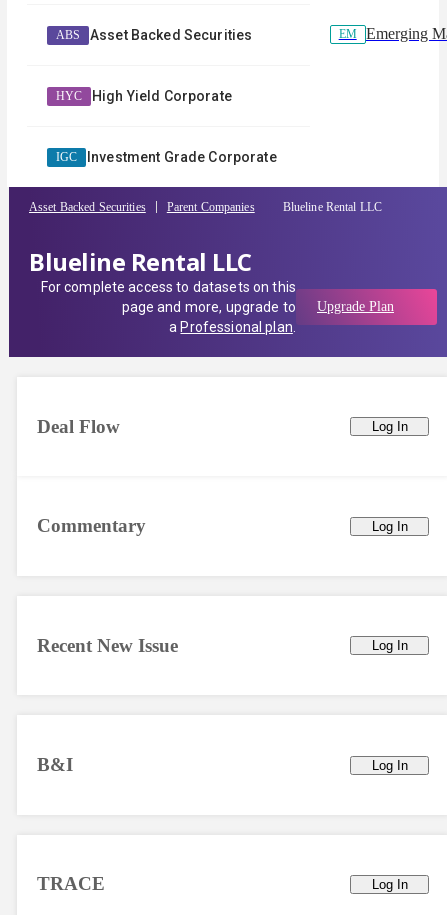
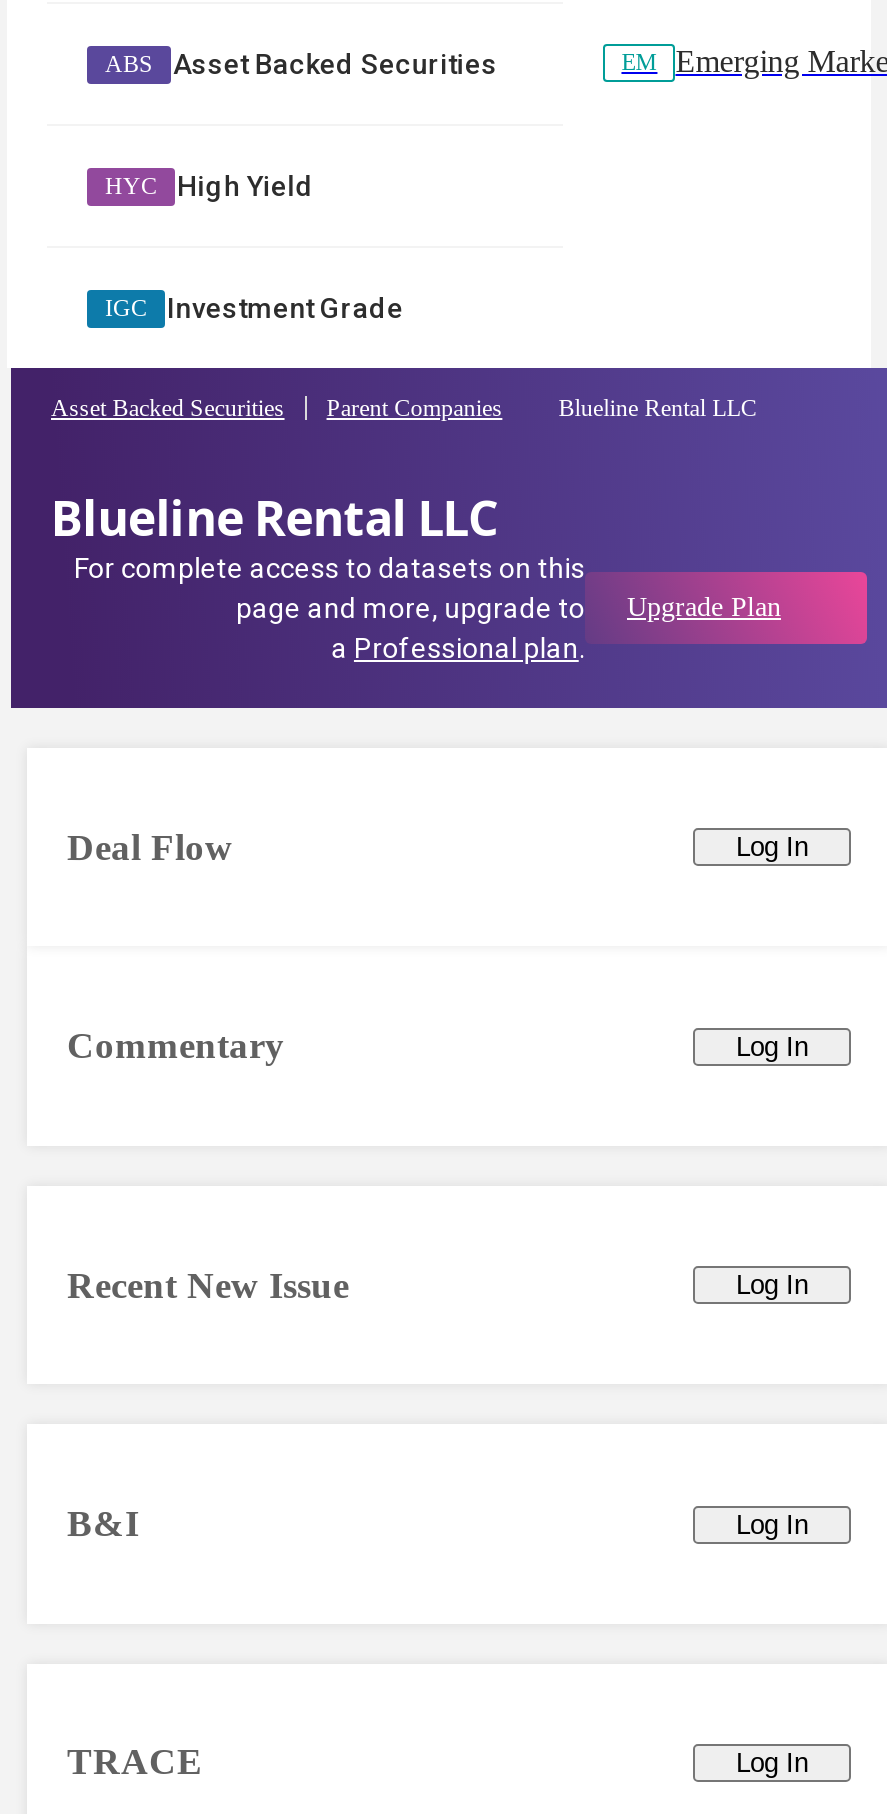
[92,88,232,104] High Yield Corporate -> [177,170,314,202] High Yield
[87,149,277,165] Investment Grade Corporate -> [167,292,403,324] Investment Grade

